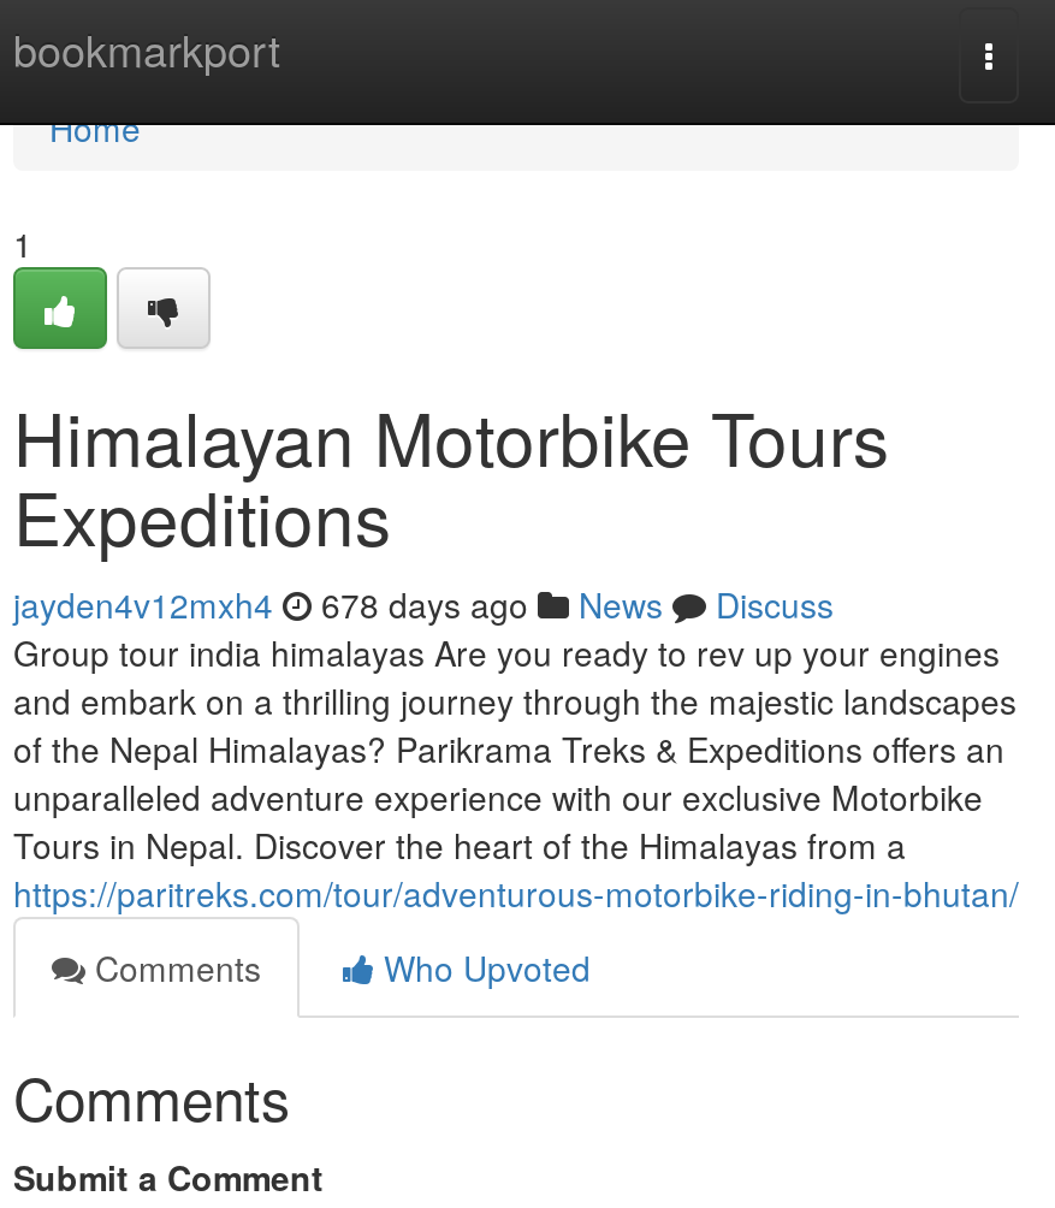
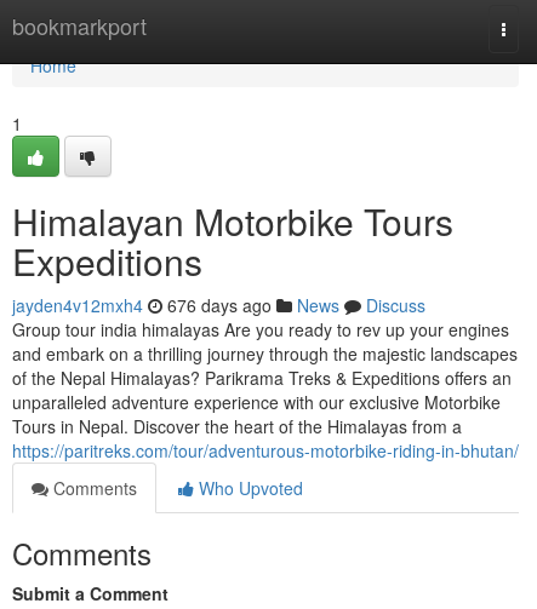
[13,580,834,628] jayden4v12mxh4 678 days ago News Discuss -> [12,293,425,317] jayden4v12mxh4 676 days ago News Discuss

